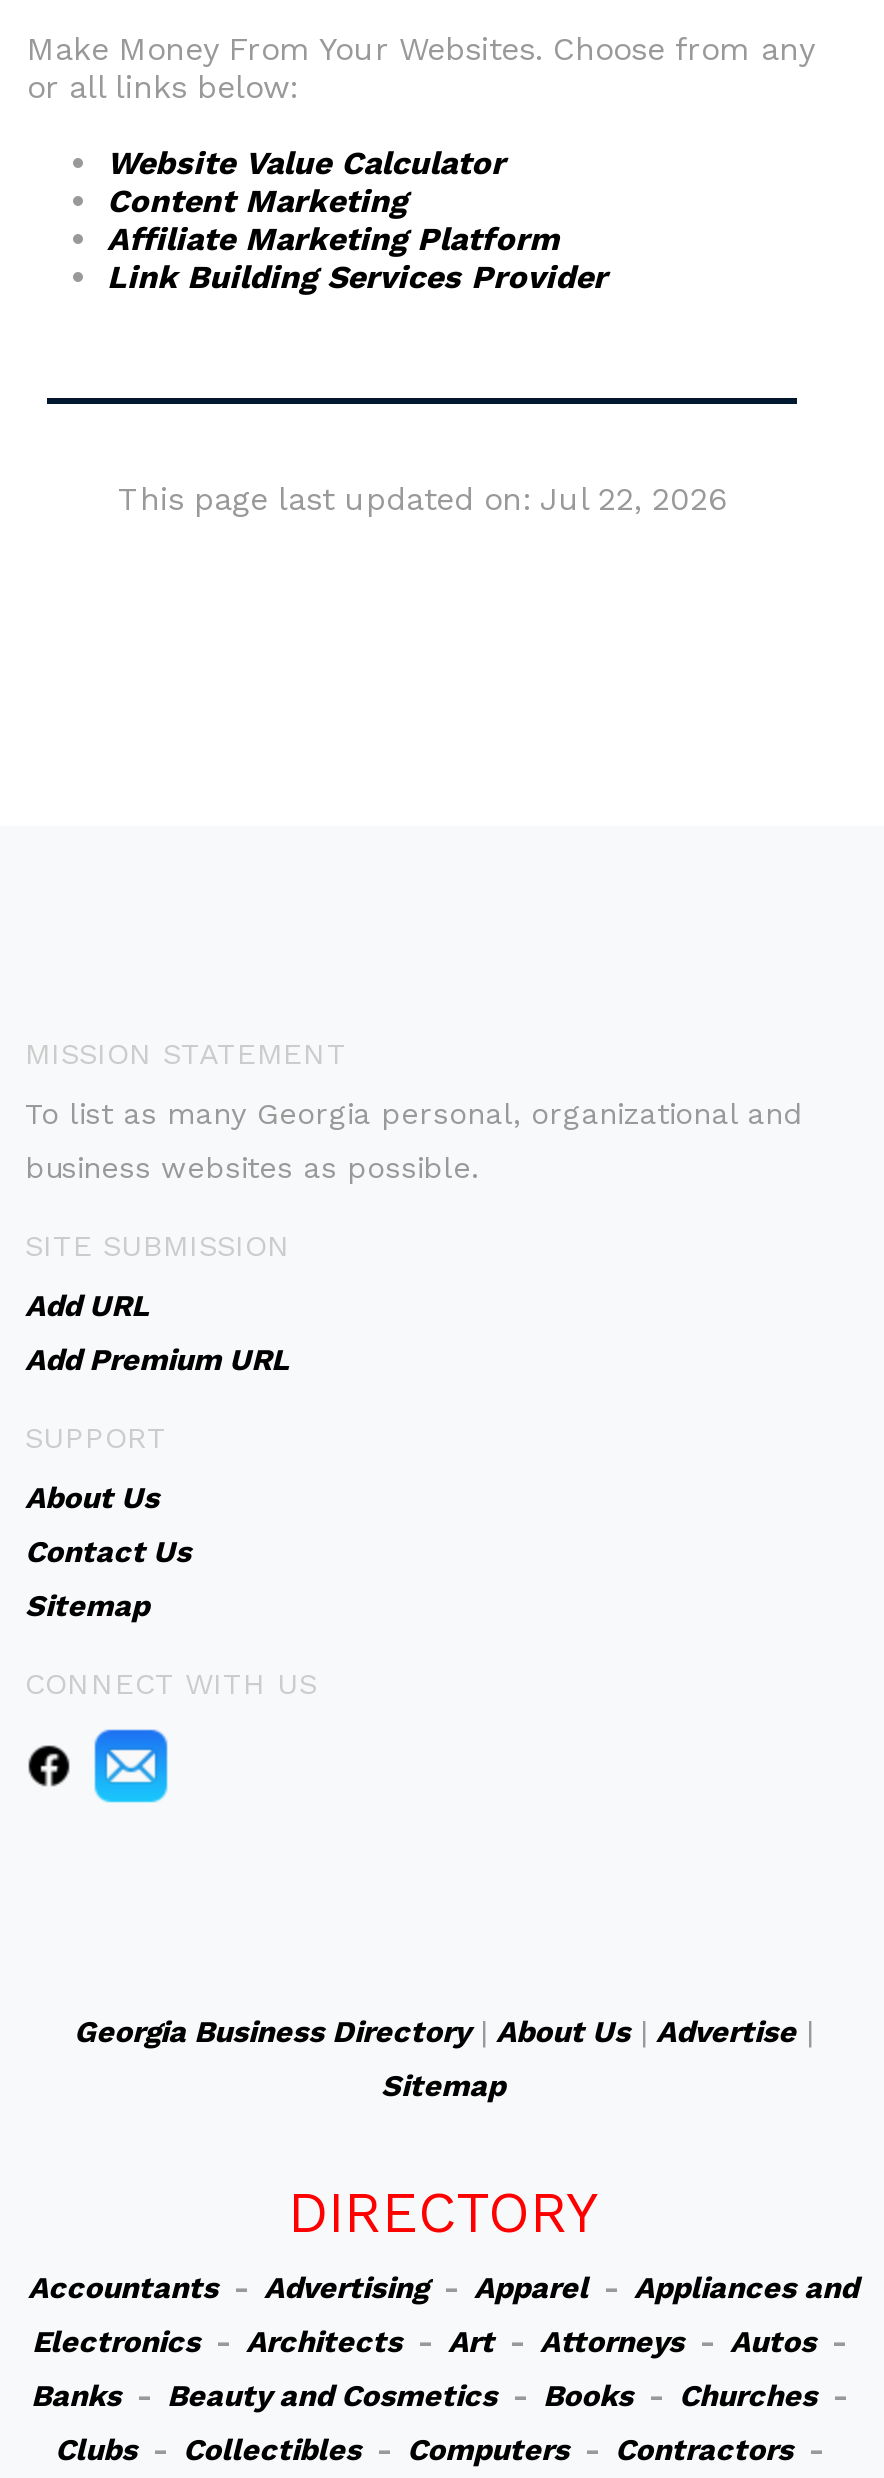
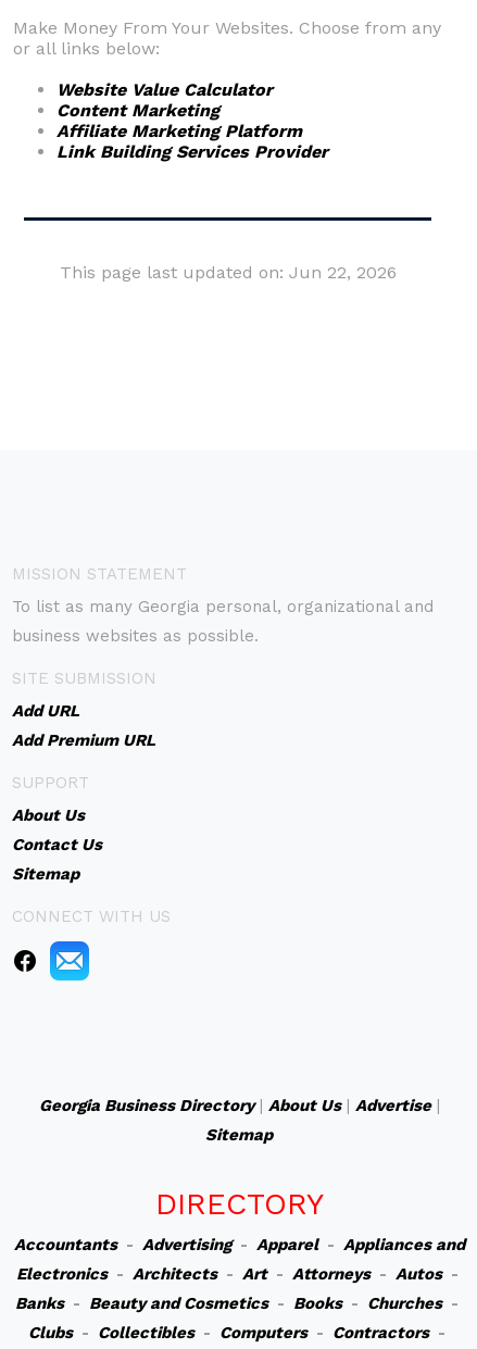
[118,480,726,518] This page last updated on: Jul 22, 2026 -> [59,262,396,283] This page last updated on: Jun 22, 2026

